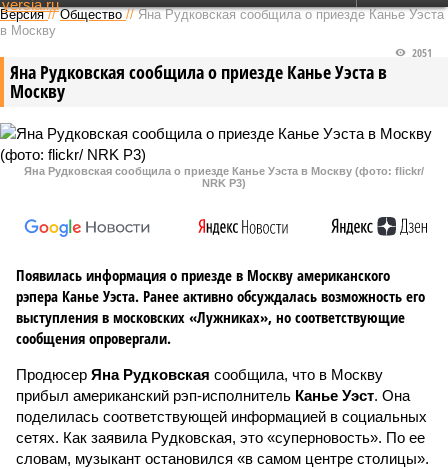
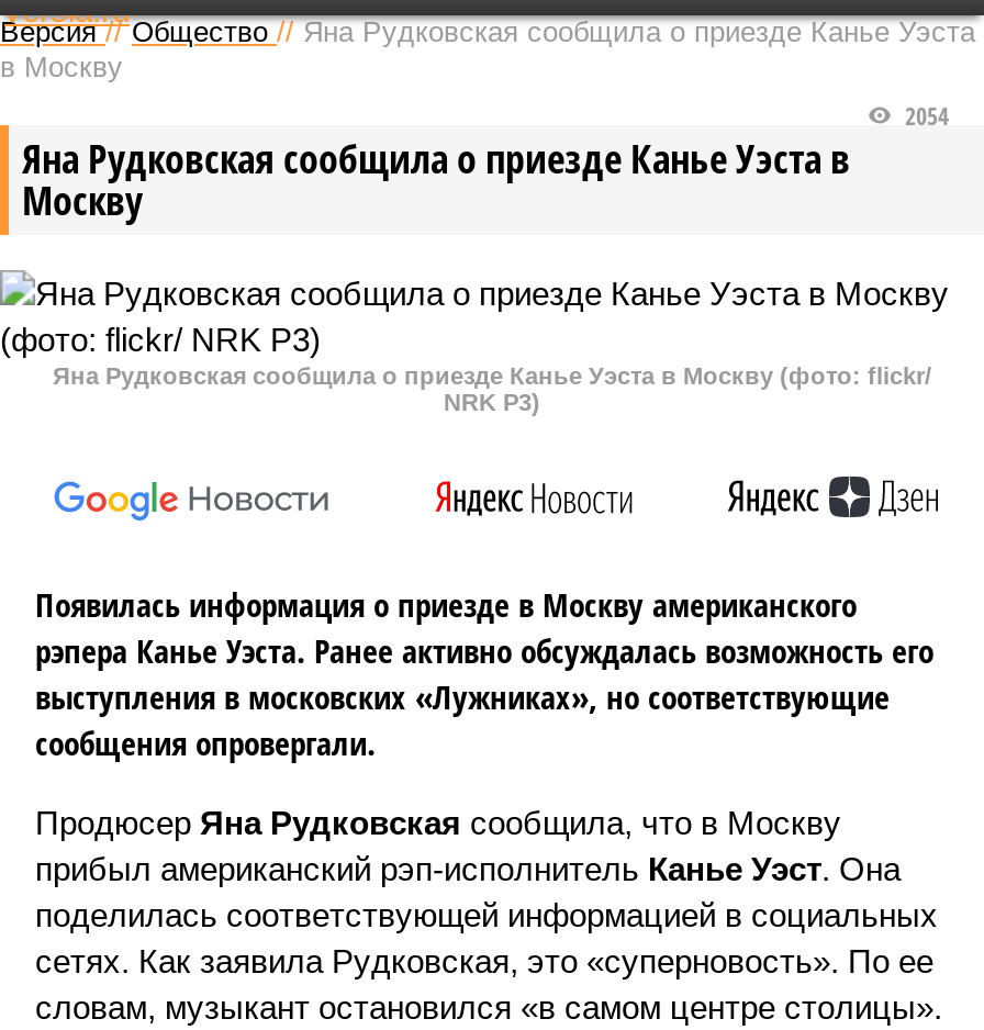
[409,45,432,60] 2051 -> [898,99,949,132] 2054

